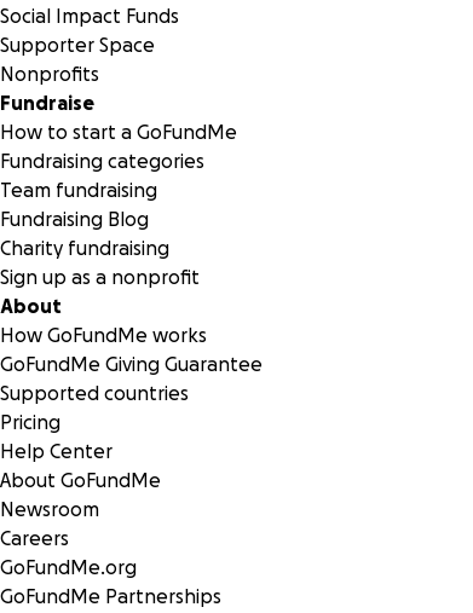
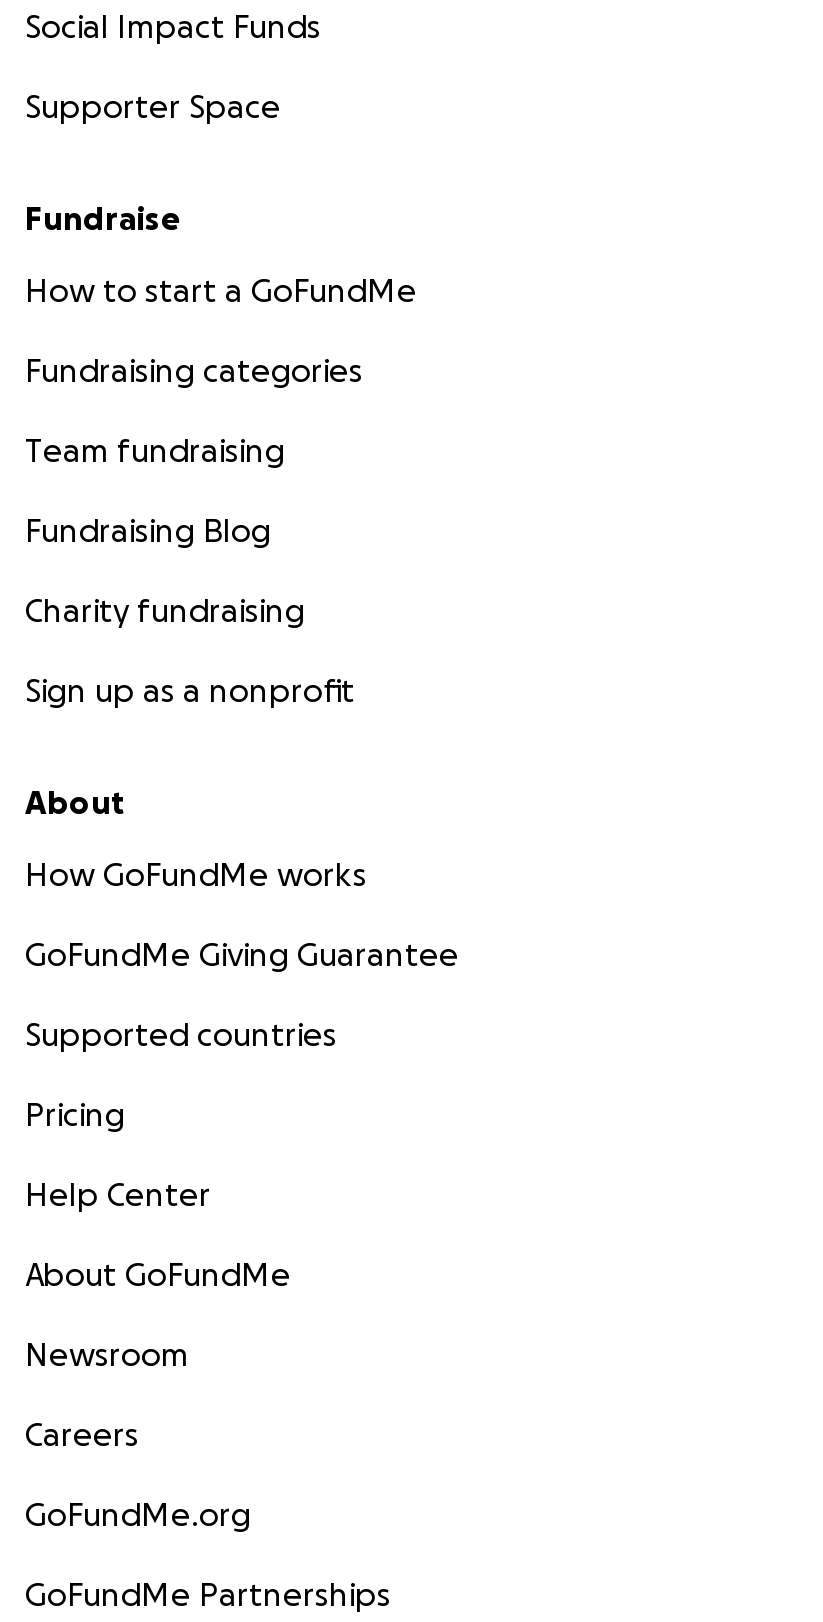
[0,63,99,85] Nonprofits -> none

